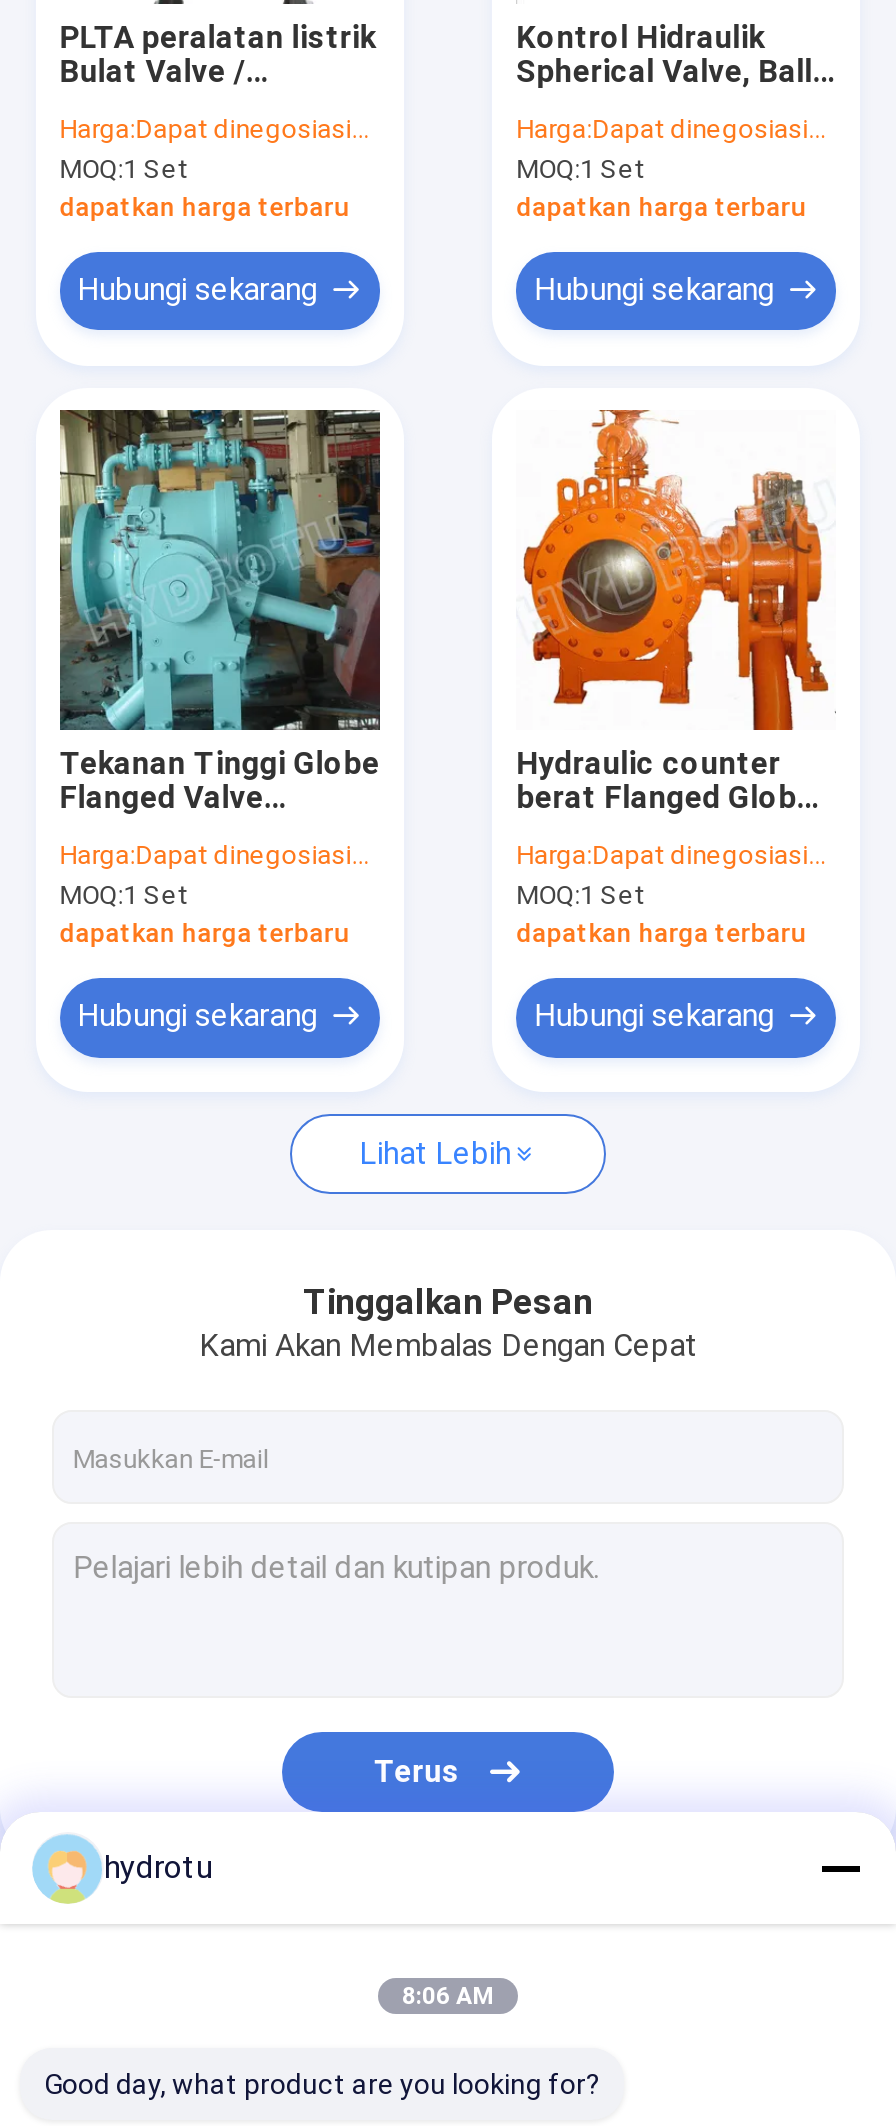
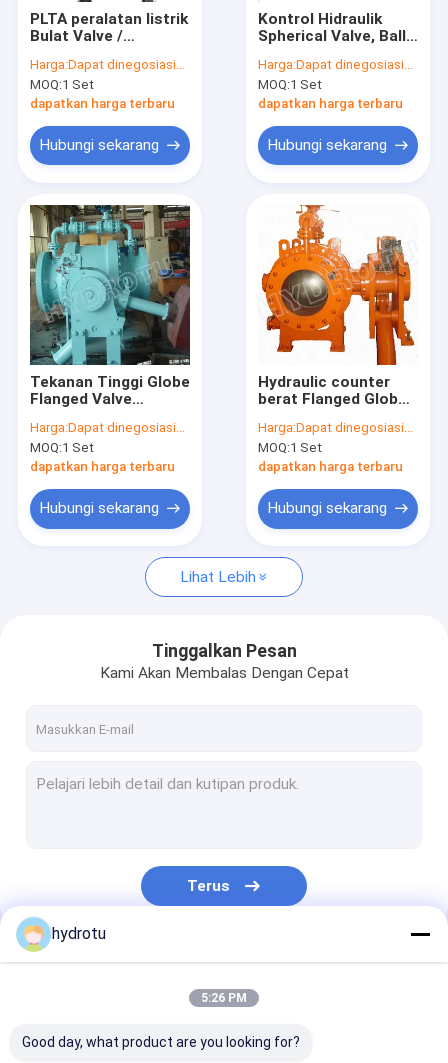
[402,1982,494,2010] 8:06 AM -> [201,991,247,1005] 5:26 PM

